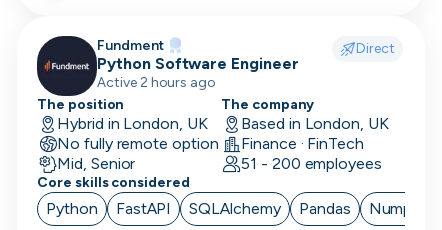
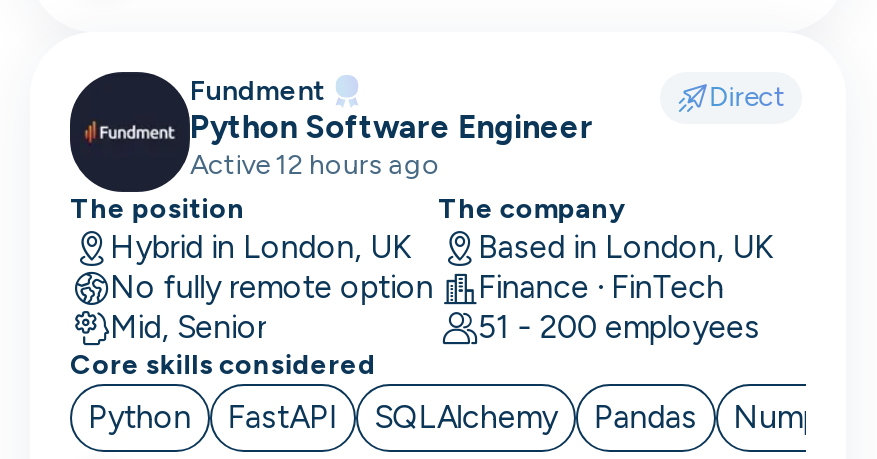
[97,74,216,91] Active 2 hours ago -> [190,148,440,182] Active 12 hours ago

